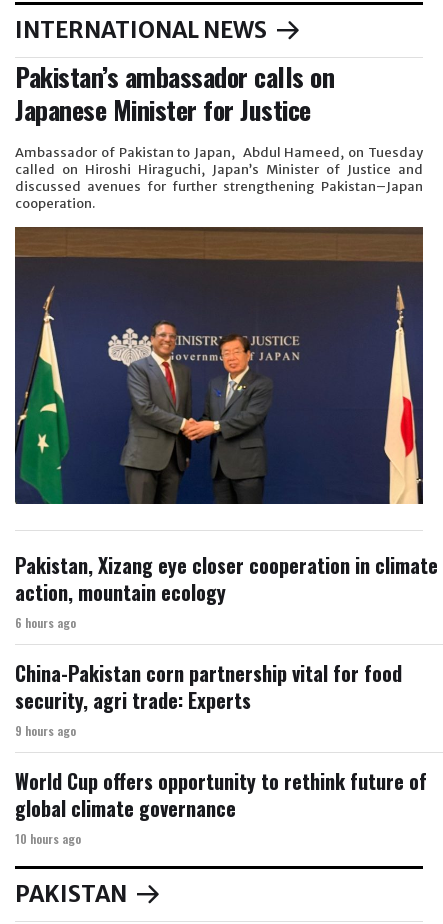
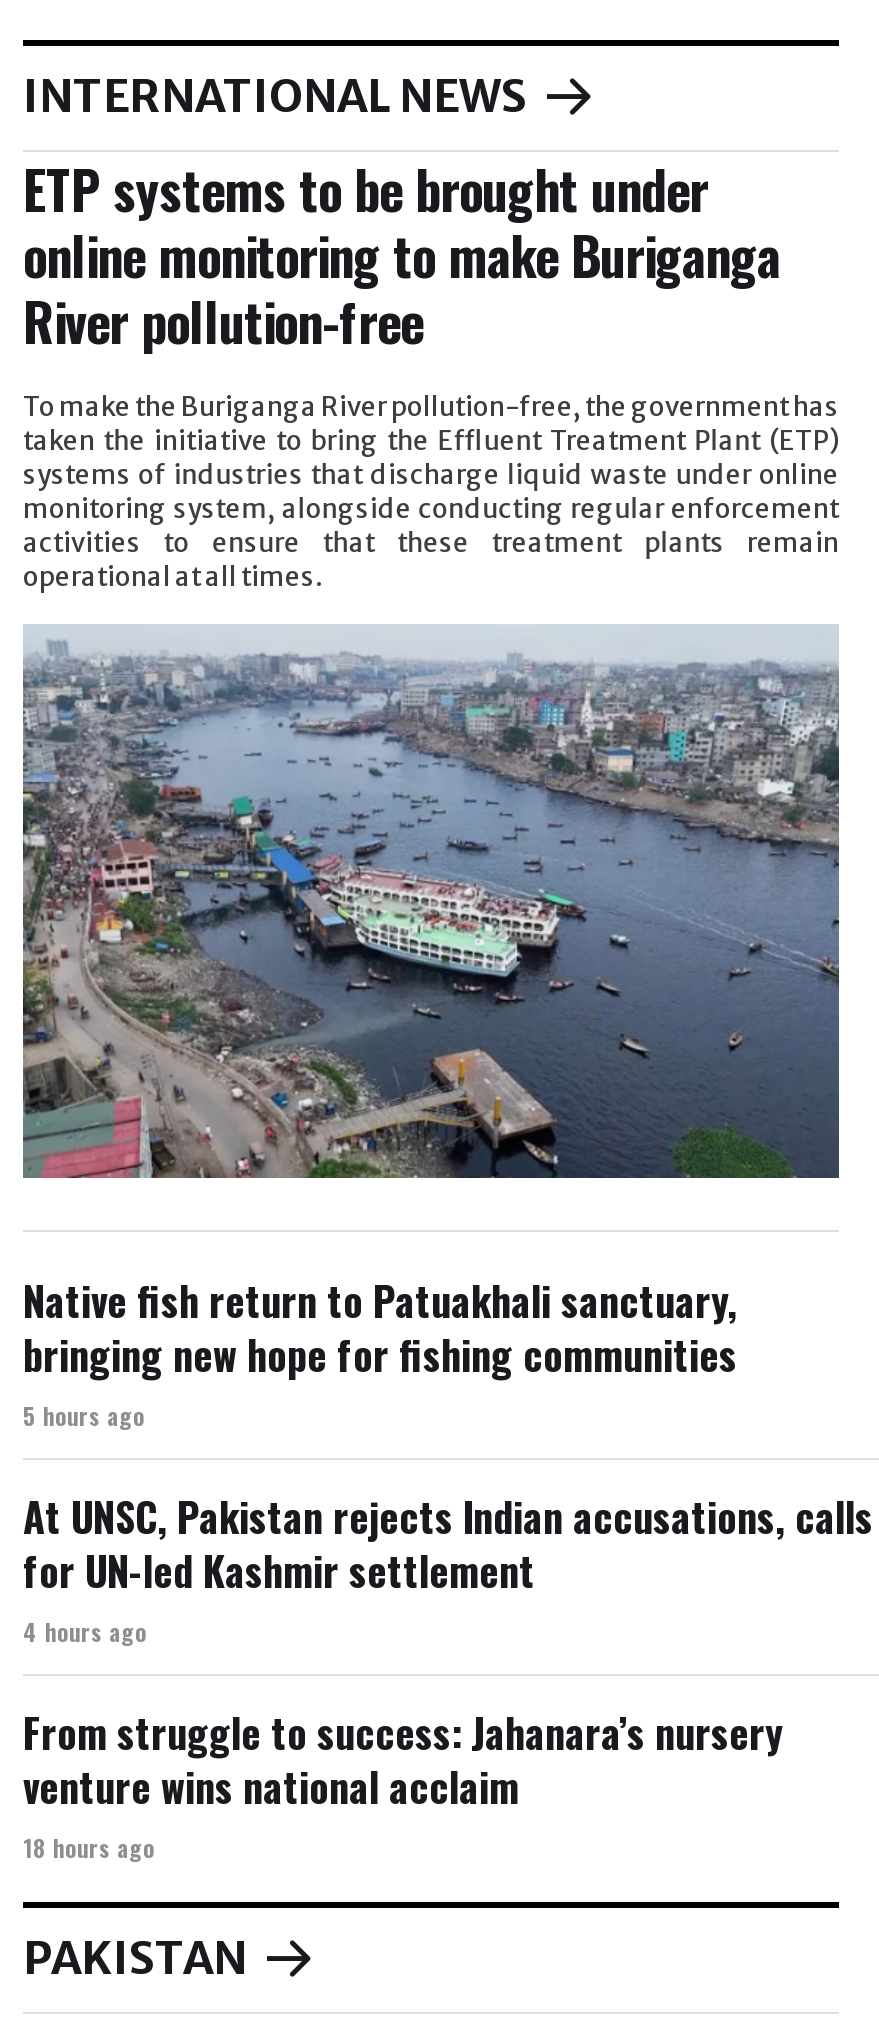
[15,57,423,212] Pakistan’s ambassador calls on | Japanese Minister for Justice | Ambassador of Pakistan to Japan, Abdul Hameed, on Tuesday | called on Hiroshi Hiraguchi, Japan’s Minister of Justice and | discussed avenues for further strengthening Pakistan–Japan | cooperation. -> [23,149,839,593] ETP systems to be brought under | online monitoring to make Buriganga | River pollution-free | To make the Buriganga River pollution-free, the government has | taken the initiative to bring the Effluent Treatment Plant (ETP) | systems of industries that discharge liquid waste under online | monitoring system, alongside conducting regular enforcement | activities to ensure that these treatment plants remain | operational at all times.
[15,269,423,505] [image] -> [21,624,839,1122] [image]
[15,550,438,631] Pakistan, Xizang eye closer cooperation in climate | action, mountain ecology | 6 hours ago -> [23,1270,737,1432] Native fish return to Patuakhali sanctuary, | bringing new hope for fishing communities | 5 hours ago
[15,658,402,739] China-Pakistan corn partnership vital for food | security, agri trade: Experts | 9 hours ago -> [23,1486,873,1648] At UNSC, Pakistan rejects Indian accusations, calls | for UN-led Kashmir settlement | 4 hours ago
[15,766,427,847] World Cup offers opportunity to rethink future of | global climate governance | 10 hours ago -> [23,1702,783,1864] From struggle to success: Jahanara’s nursery | venture wins national acclaim | 18 hours ago

